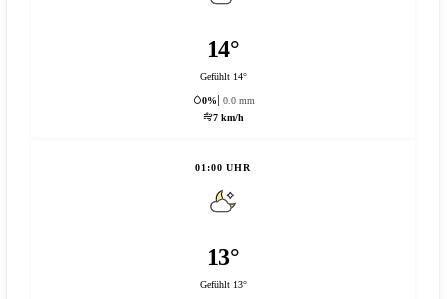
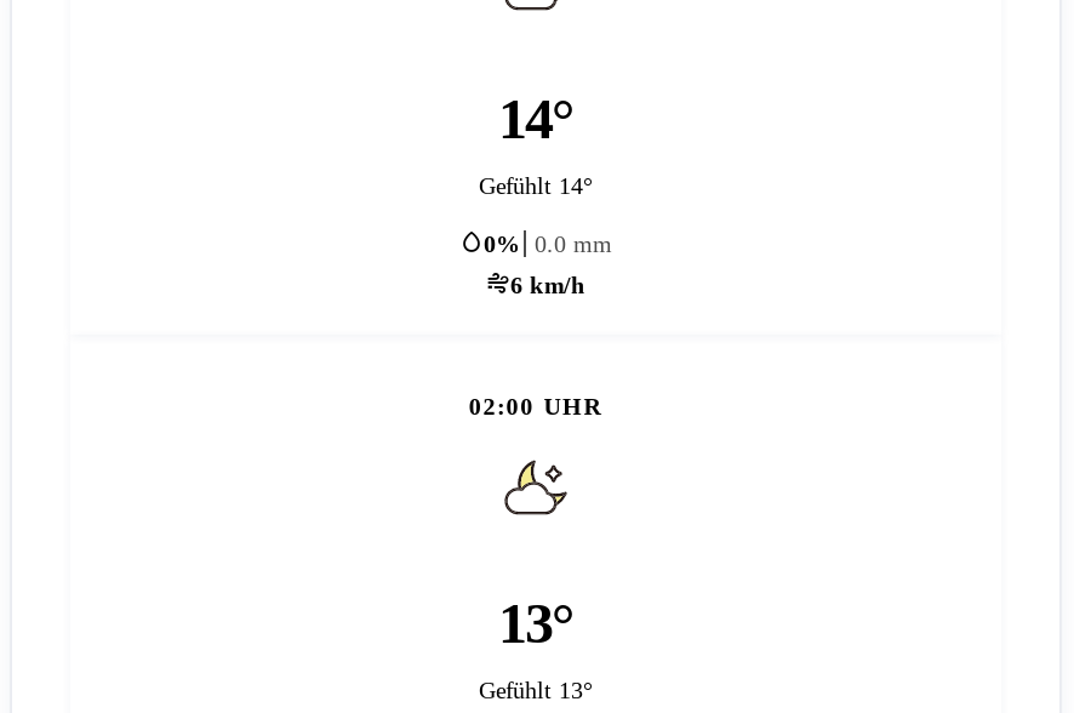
[212,112,243,123] 7 km/h -> [510,271,585,297] 6 km/h
[195,162,251,173] 01:00 UHR -> [469,392,603,419] 02:00 UHR

